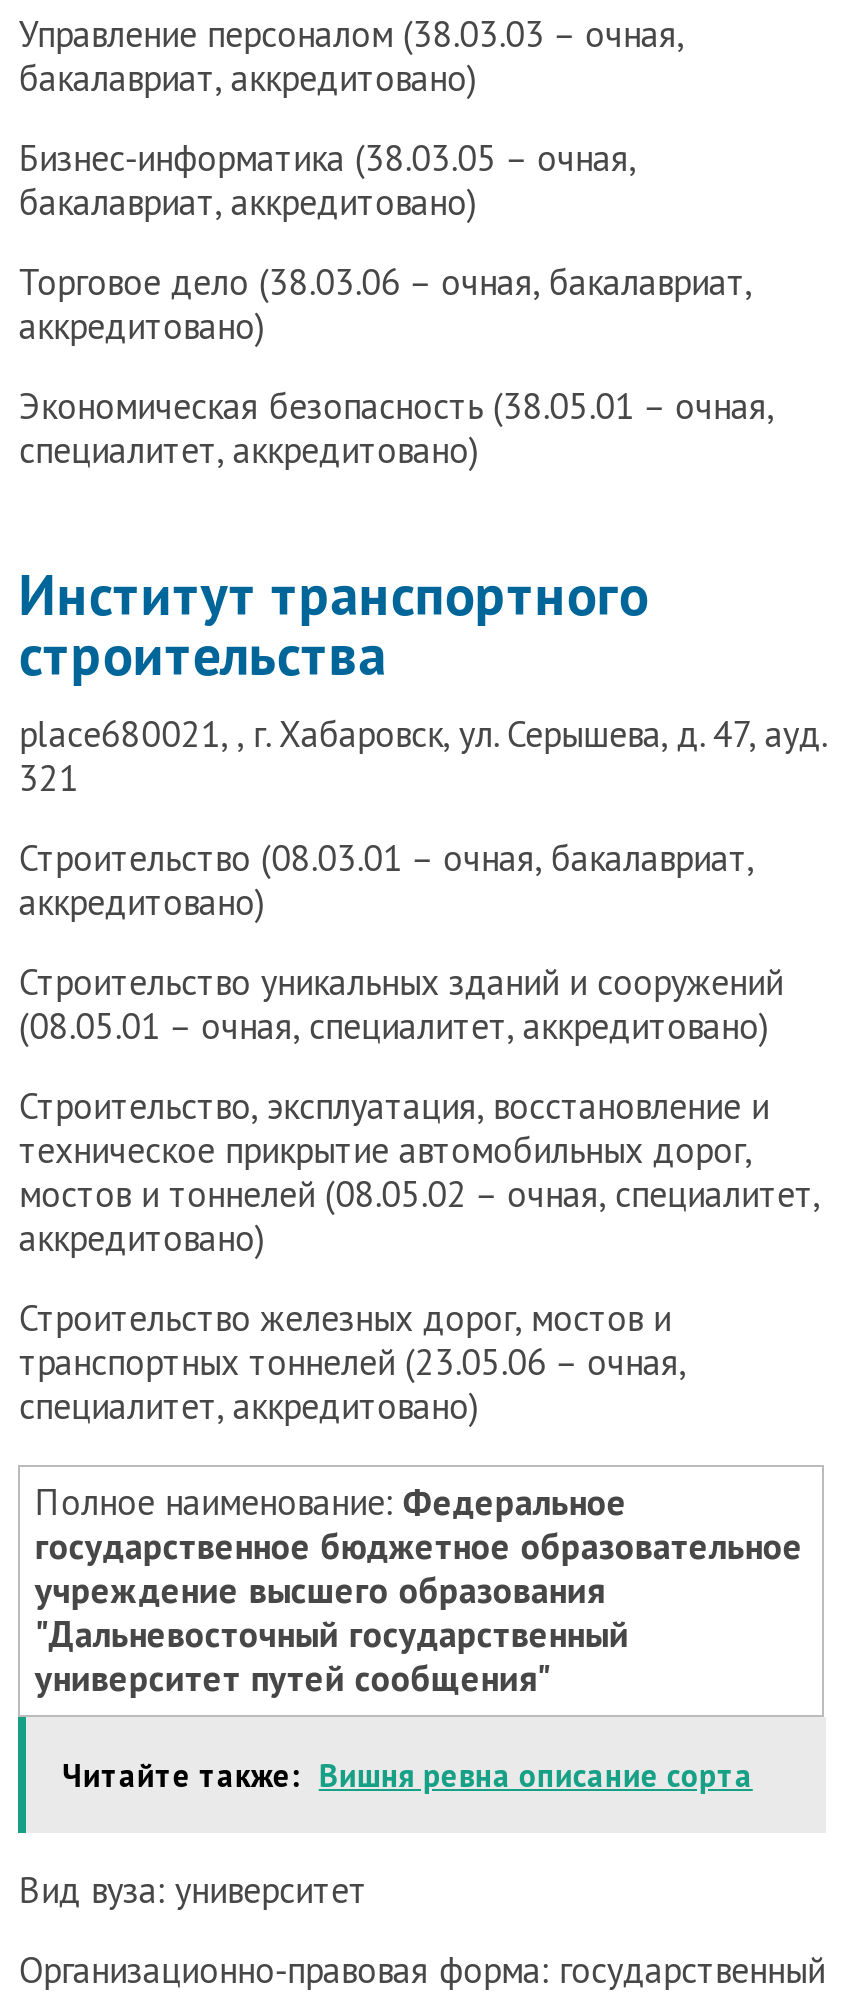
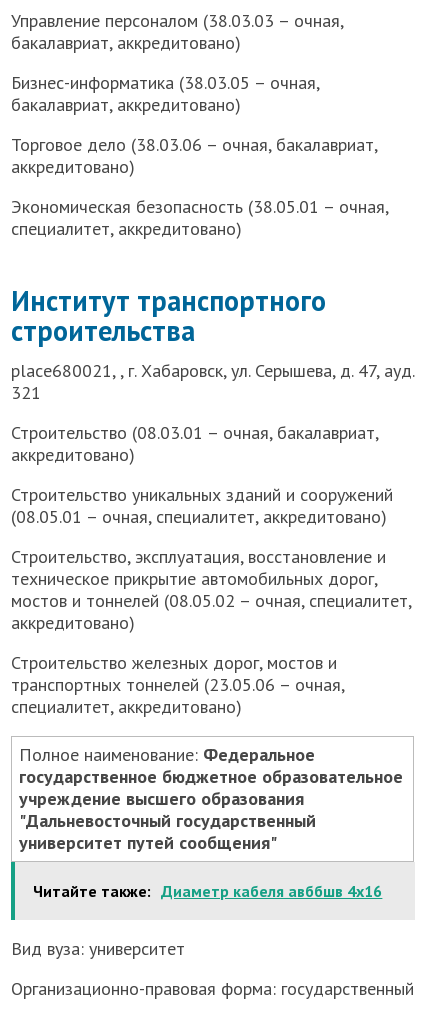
[63,1755,753,1795] Читайте также: Вишня ревна описание сорта -> [33,881,382,901] Читайте также: Диаметр кабеля авббшв 4х16

